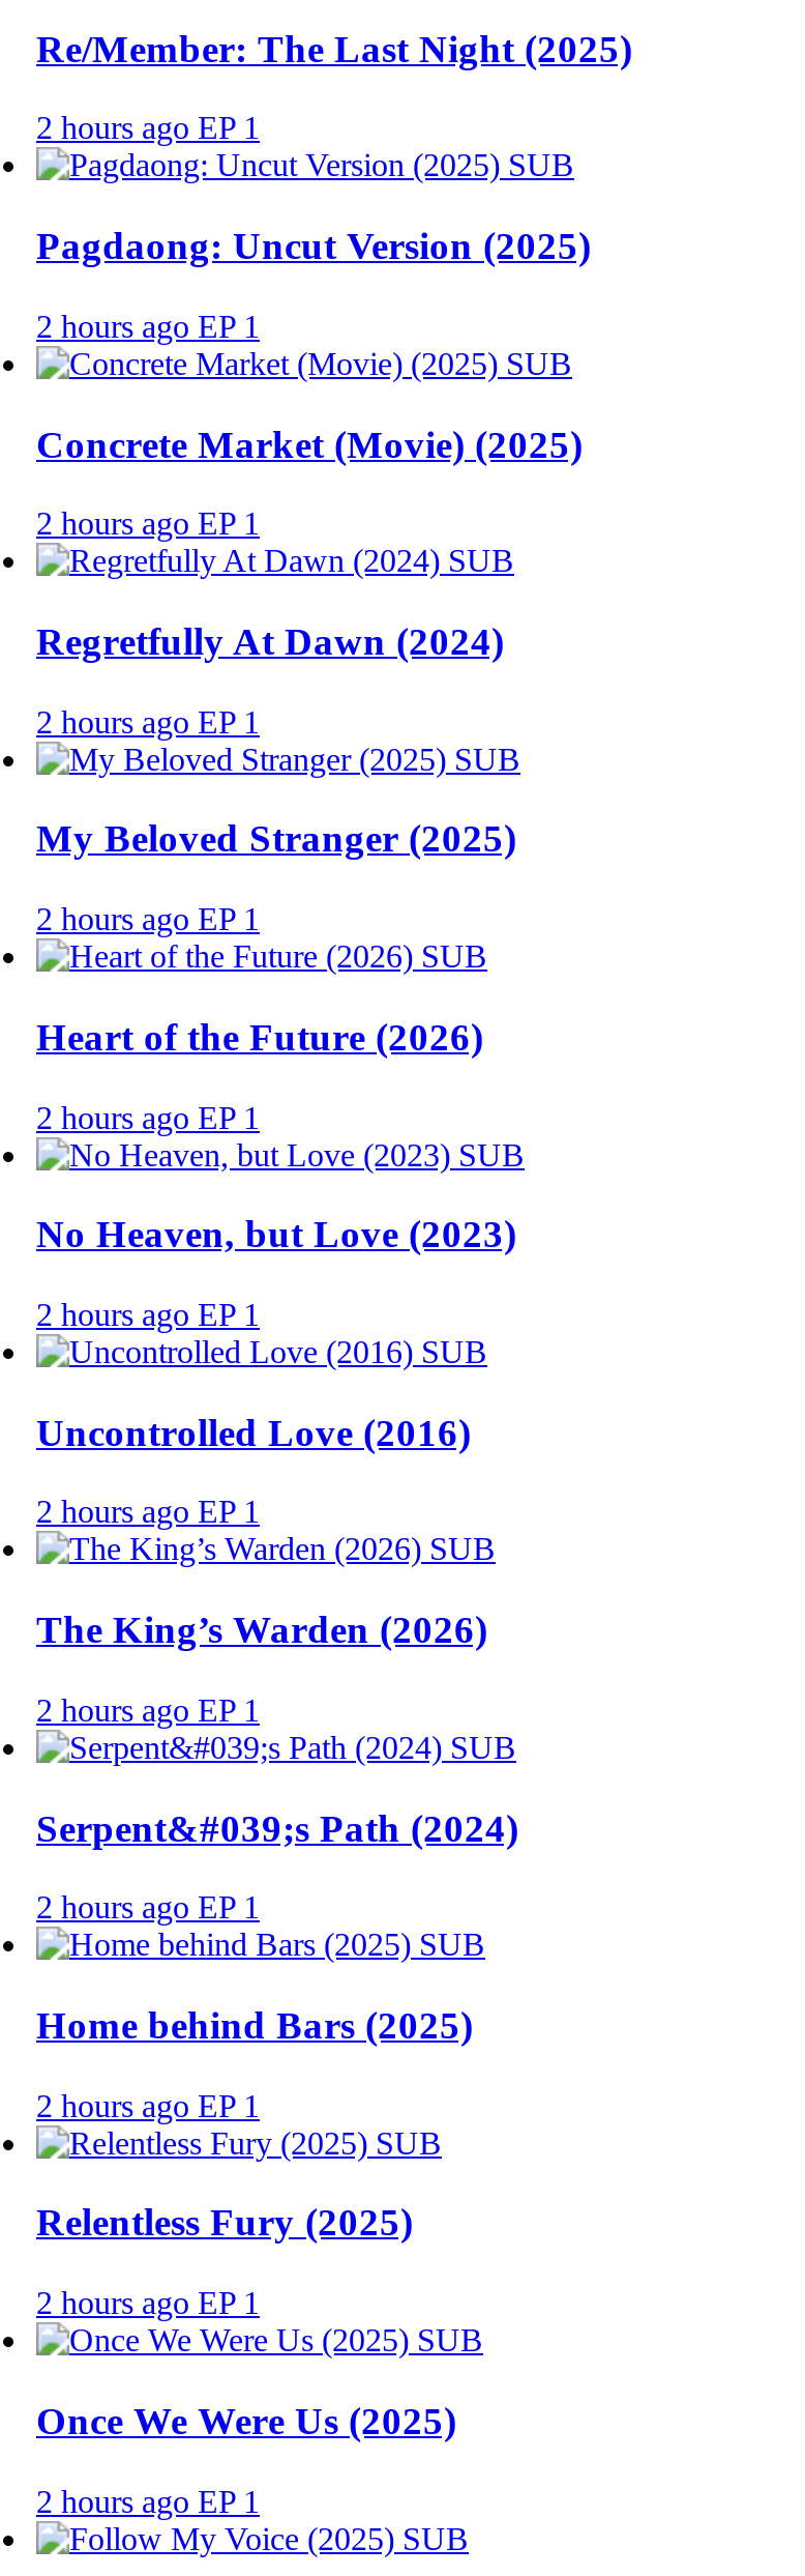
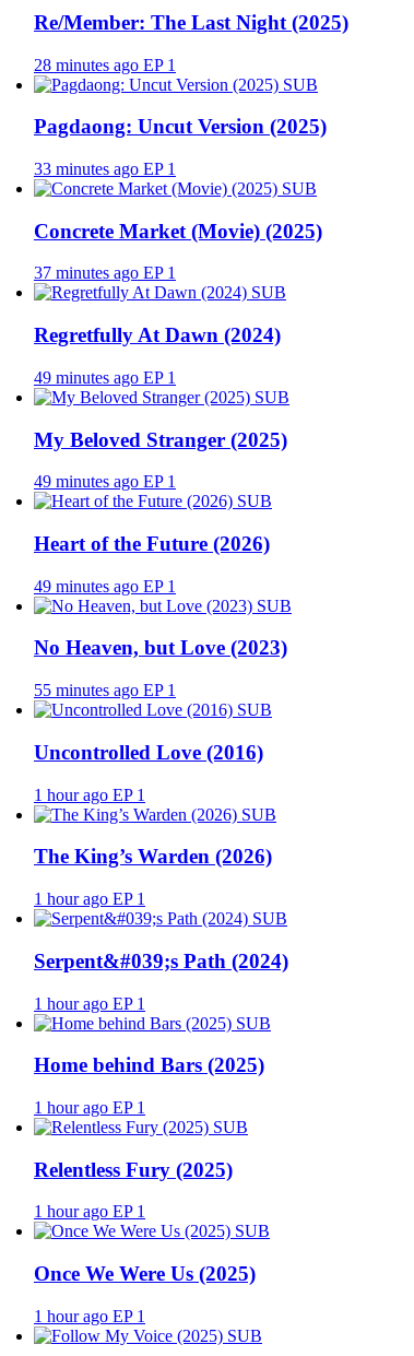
[36,111,260,146] 2 hours ago EP 1 -> [34,55,176,74] 28 minutes ago EP 1
[36,309,260,344] 2 hours ago EP 1 -> [34,160,176,178] 33 minutes ago EP 1
[36,506,260,542] 2 hours ago EP 1 -> [34,264,176,282] 37 minutes ago EP 1
[36,704,260,739] 2 hours ago EP 1 -> [34,368,176,387] 49 minutes ago EP 1
[36,902,260,937] 2 hours ago EP 1 -> [34,472,176,491] 49 minutes ago EP 1
[36,1100,260,1135] 2 hours ago EP 1 -> [34,577,176,595] 49 minutes ago EP 1
[36,1297,260,1332] 2 hours ago EP 1 -> [34,681,176,700] 55 minutes ago EP 1
[36,1495,260,1530] 2 hours ago EP 1 -> [34,785,145,804] 1 hour ago EP 1
[36,1693,260,1728] 2 hours ago EP 1 -> [34,890,145,908] 1 hour ago EP 1
[36,1890,260,1926] 2 hours ago EP 1 -> [34,994,145,1012] 1 hour ago EP 1
[36,2088,260,2123] 2 hours ago EP 1 -> [34,1098,145,1117] 1 hour ago EP 1
[36,2286,260,2321] 2 hours ago EP 1 -> [34,1202,145,1221] 1 hour ago EP 1
[36,2483,260,2519] 2 hours ago EP 1 -> [34,1307,145,1325] 1 hour ago EP 1

